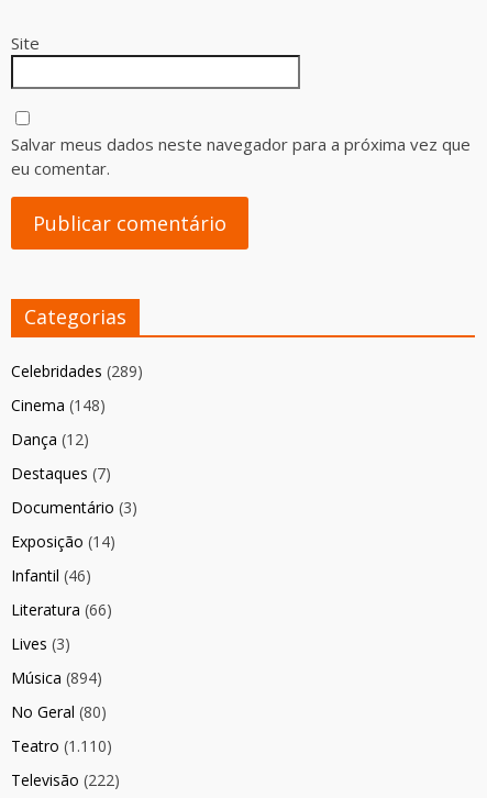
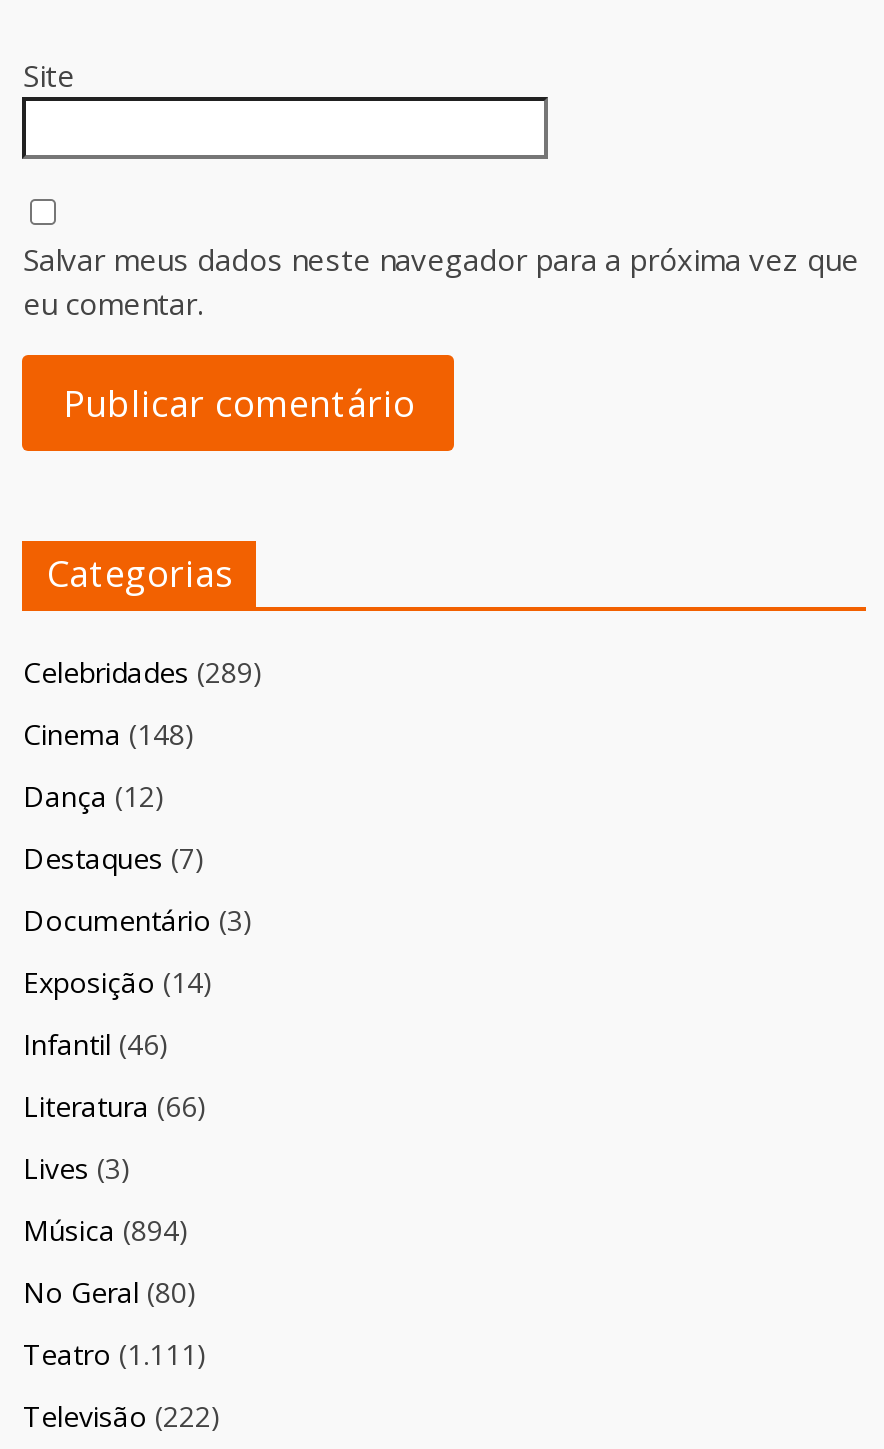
[11,736,113,757] Teatro (1.110) -> [23,1336,207,1374] Teatro (1.111)

